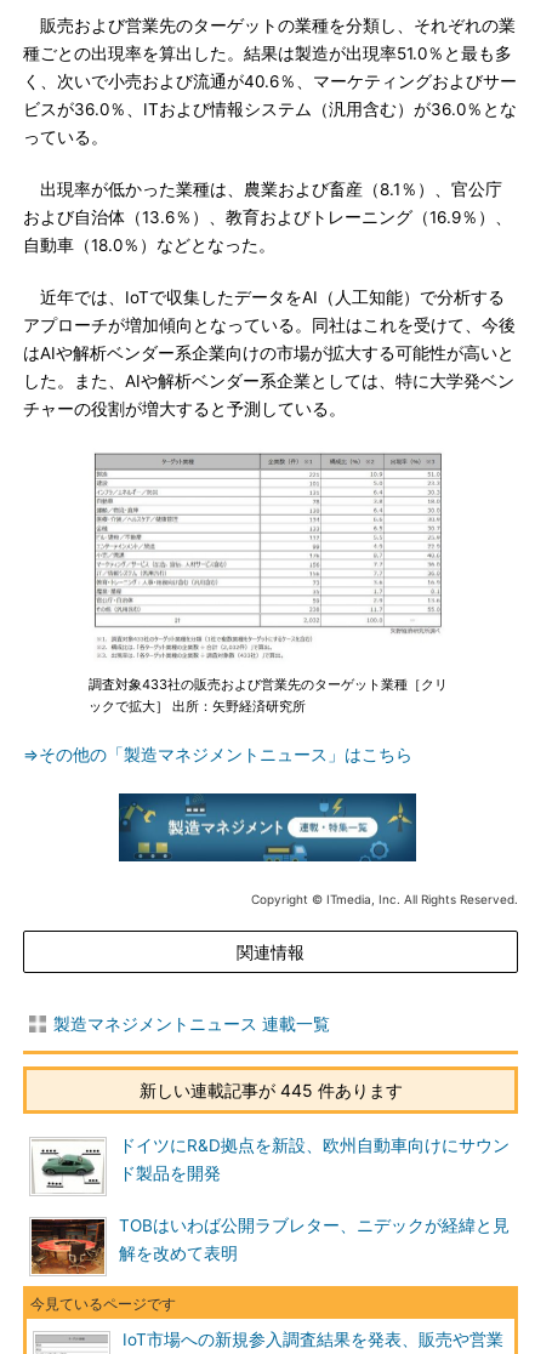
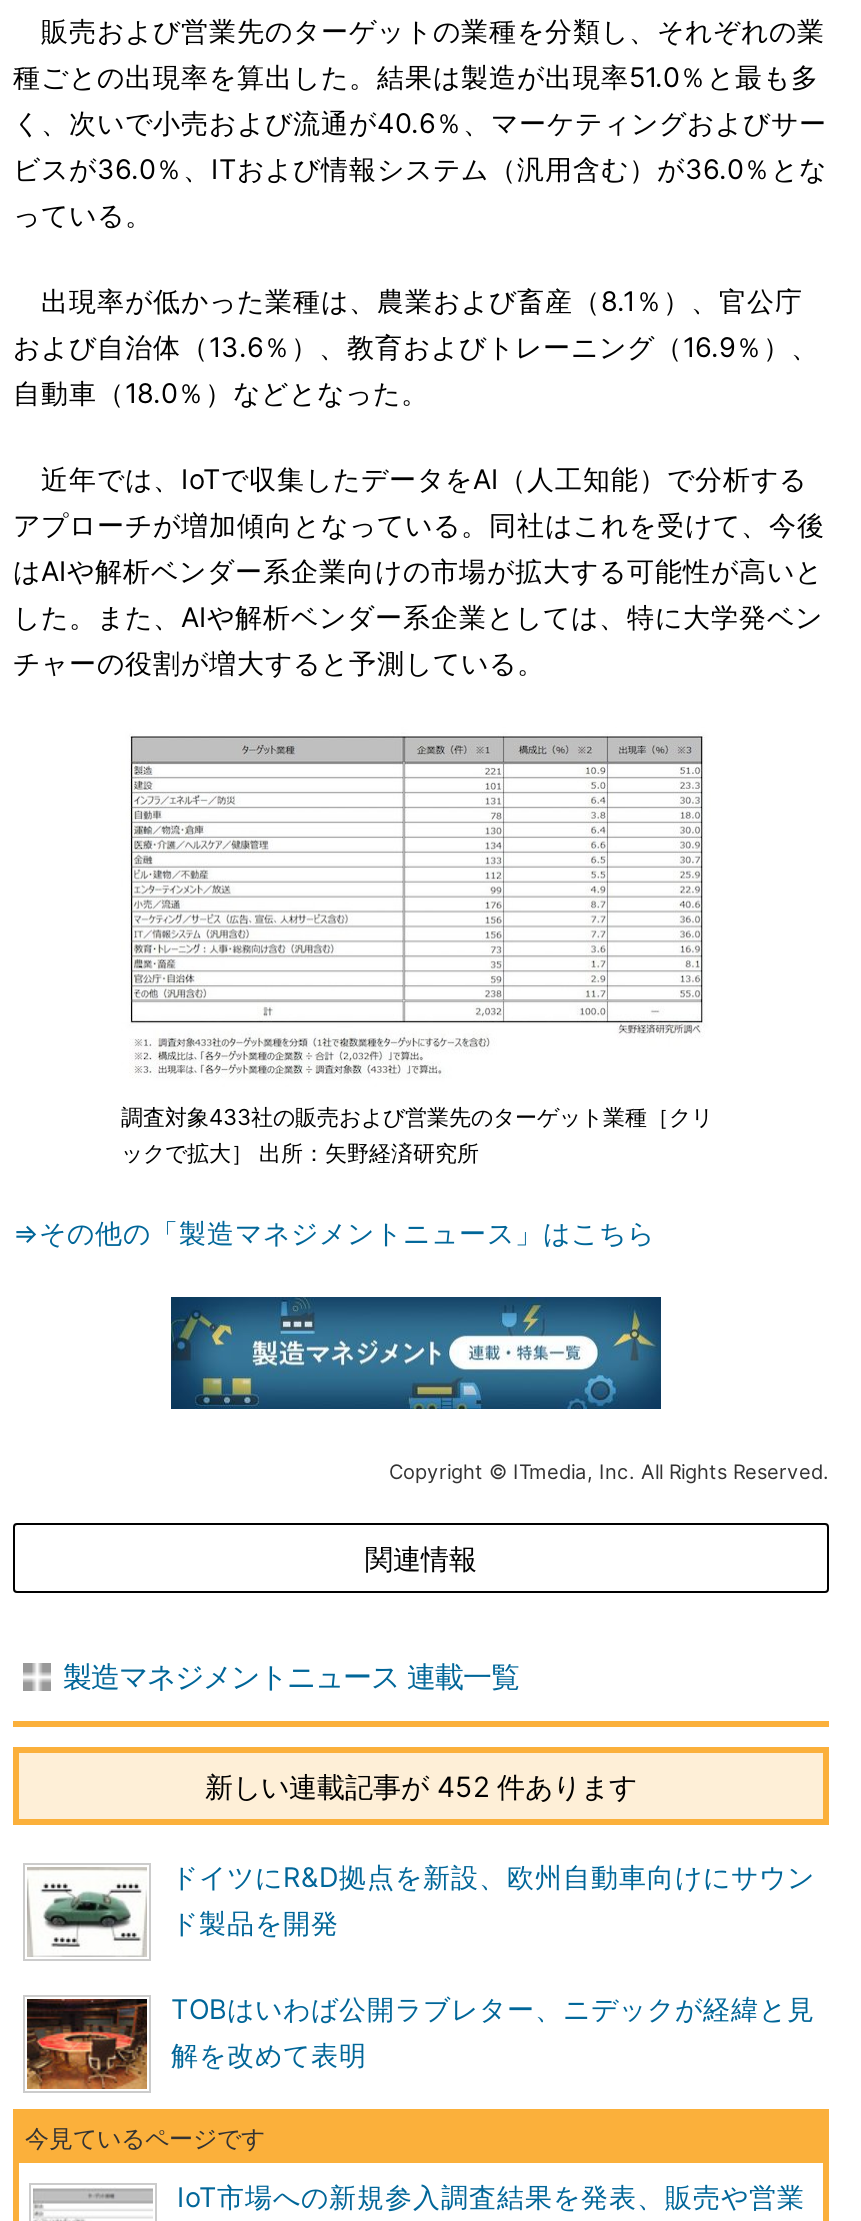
[139,1080,402,1100] 新しい連載記事が 445 件あります -> [205,1769,637,1803] 新しい連載記事が 452 件あります

